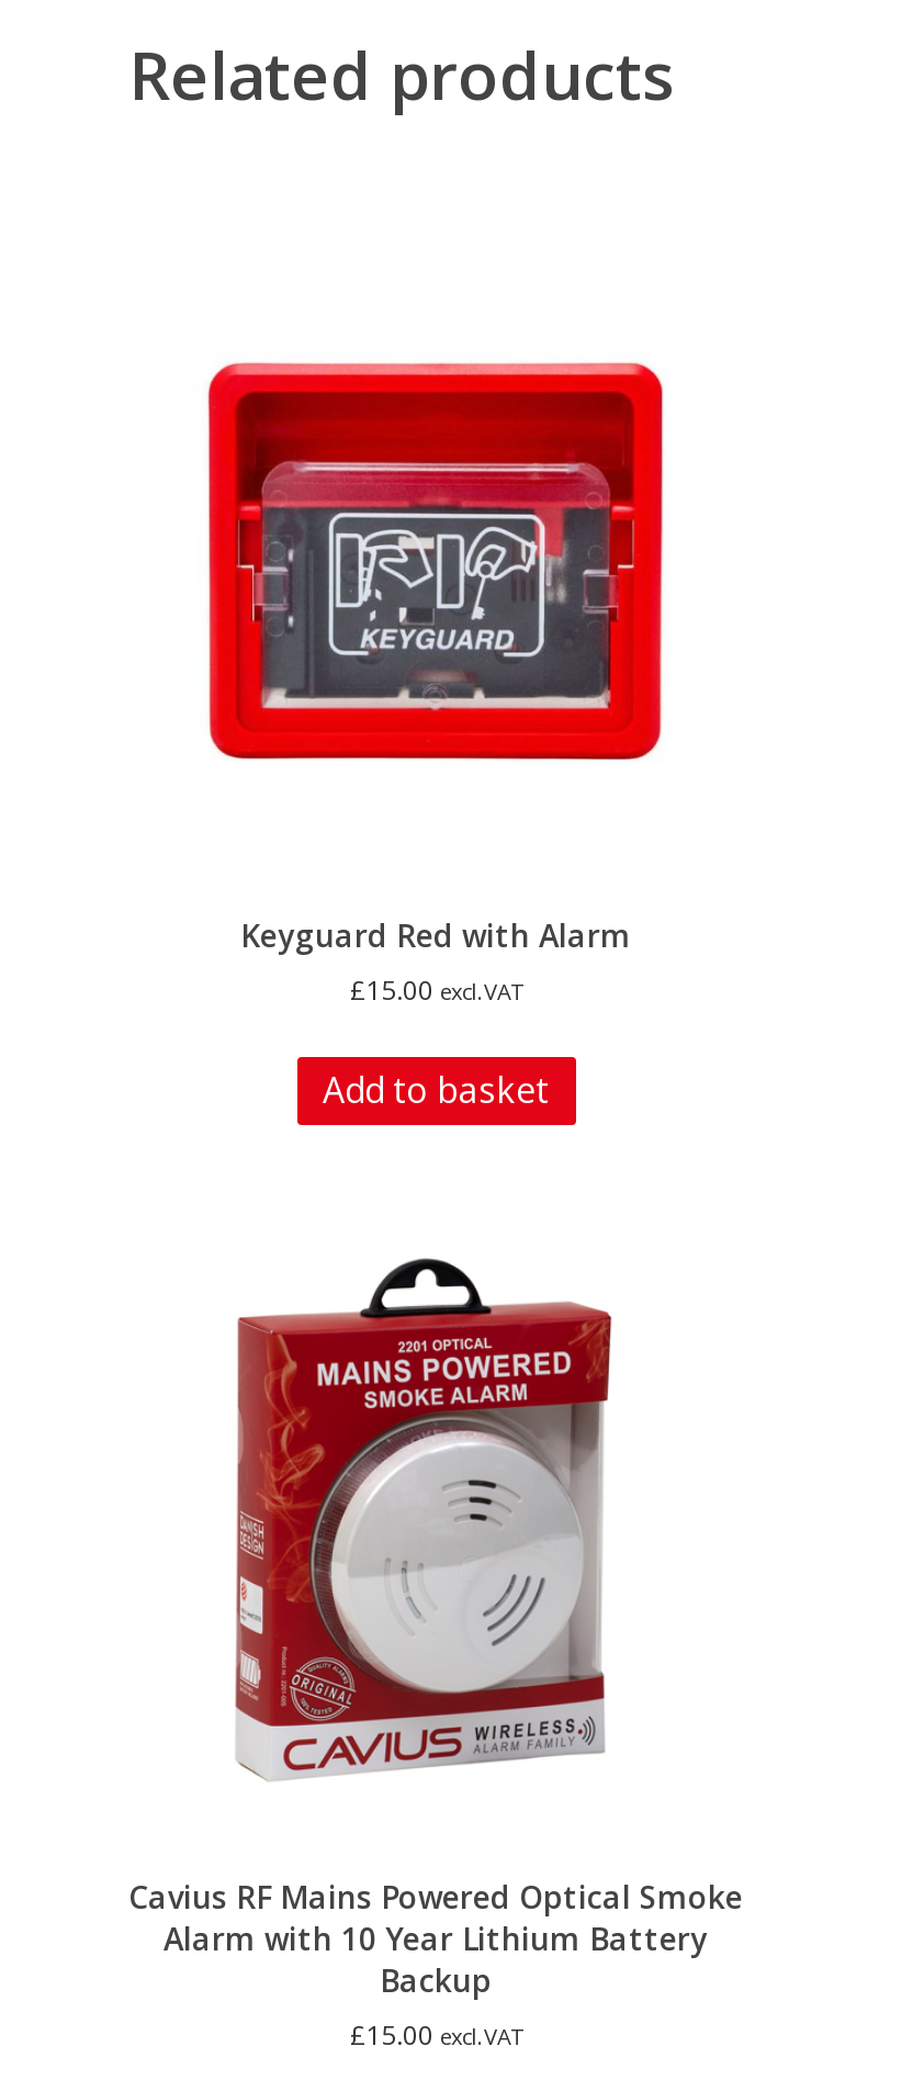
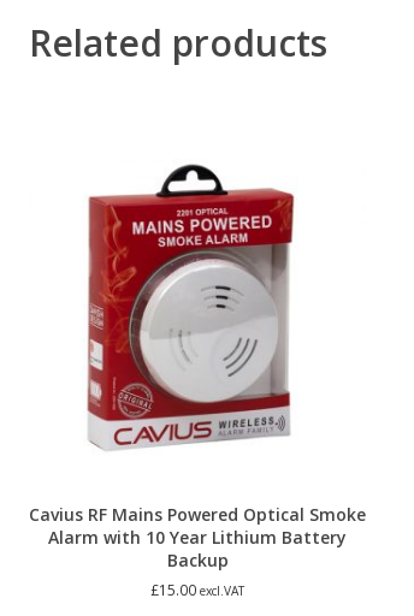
[205,361,664,763] [image] -> none
[240,913,631,1113] Keyguard Red with Alarm | £15.00 excl.VAT | Add to basket -> none

